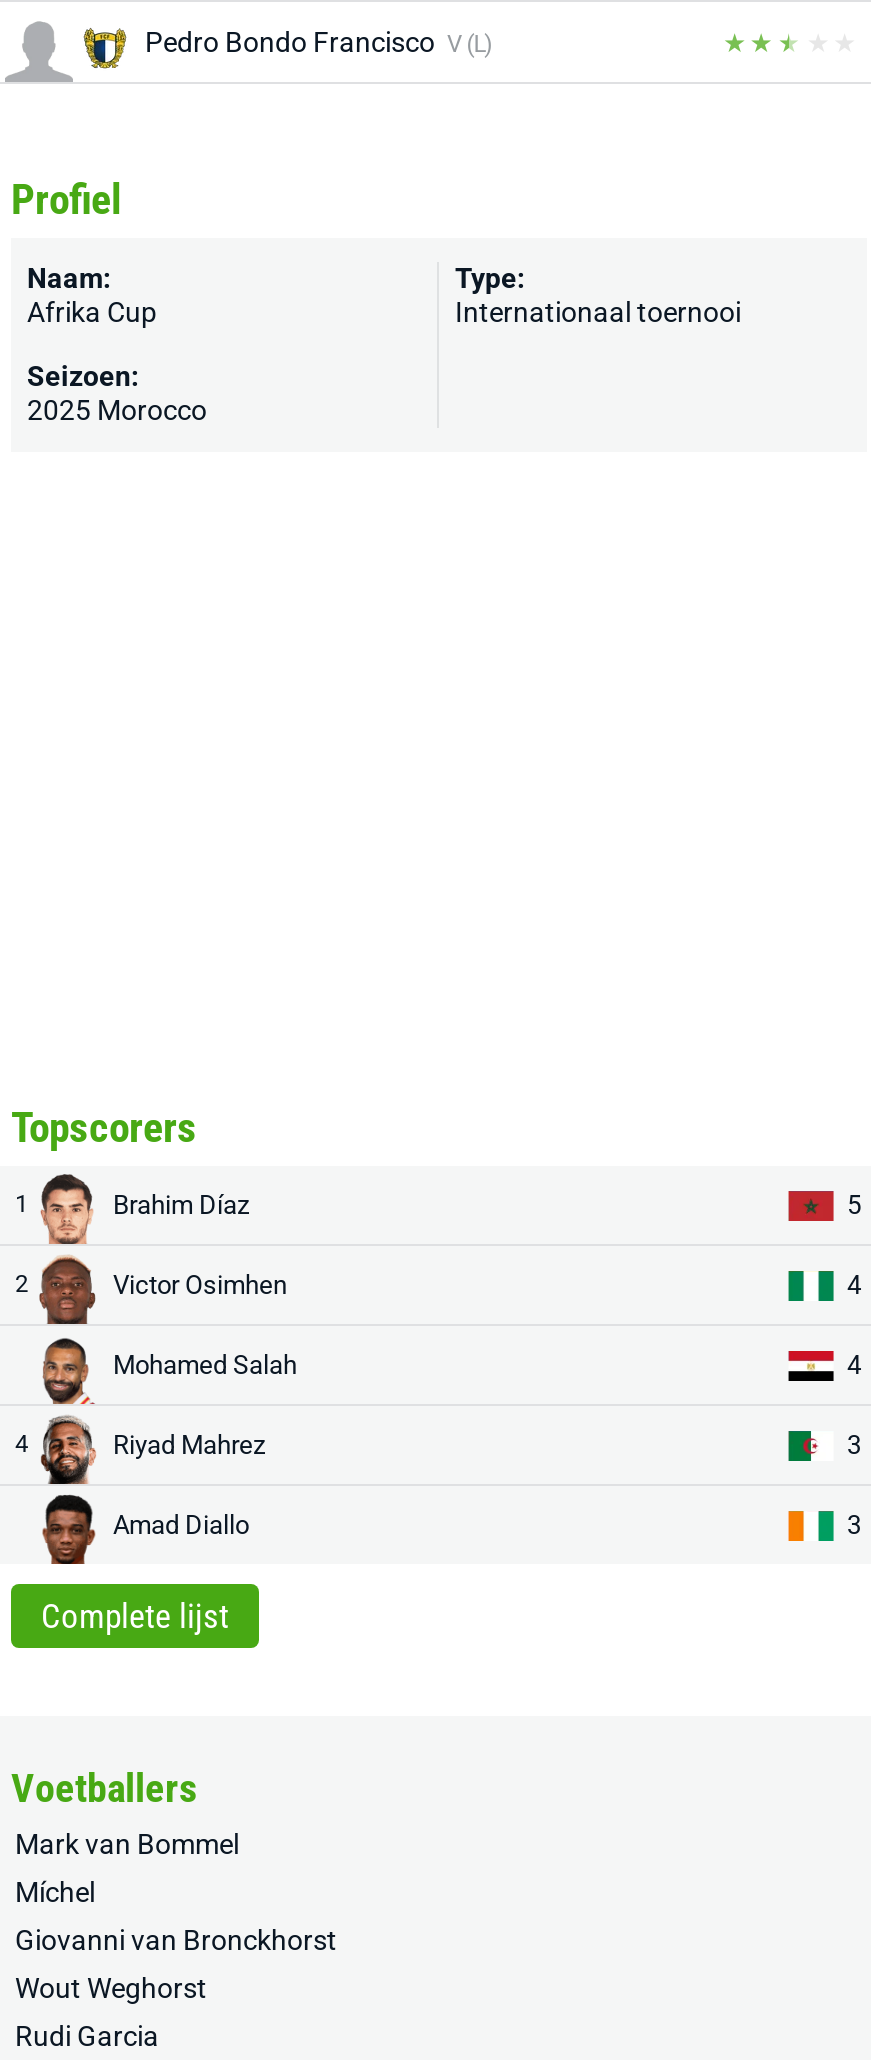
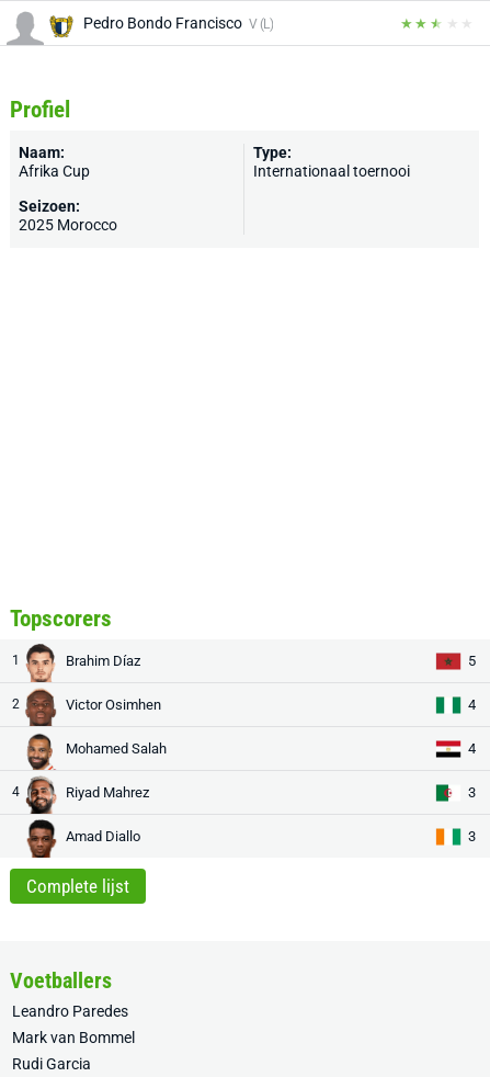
none -> [12,1002,128,1020] Leandro Paredes
moved [15,1828,239,1860] -> [12,1029,135,1046]: Mark van Bommel
[15,1876,337,2004] Míchel | Giovanni van Bronckhorst | Wout Weghorst -> none

